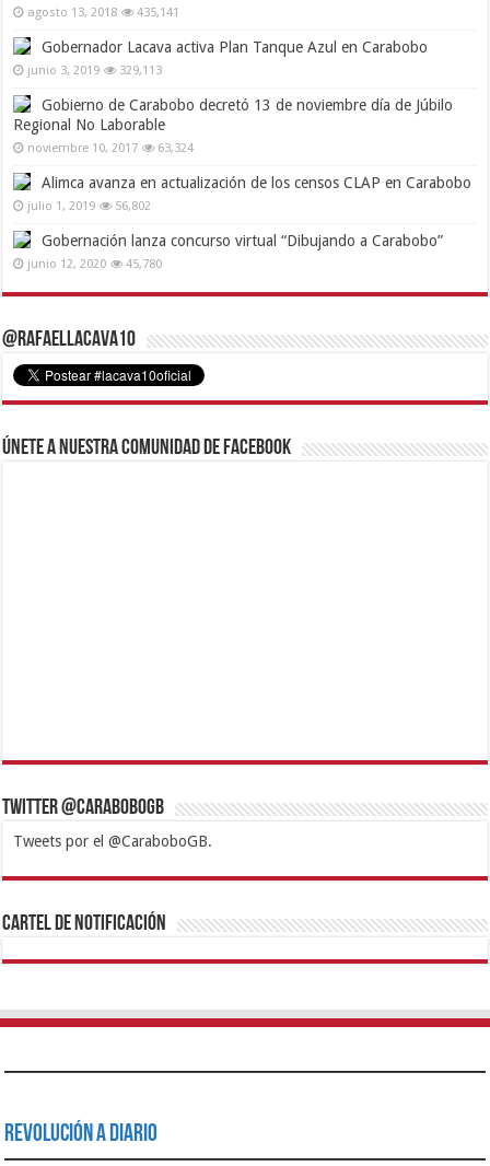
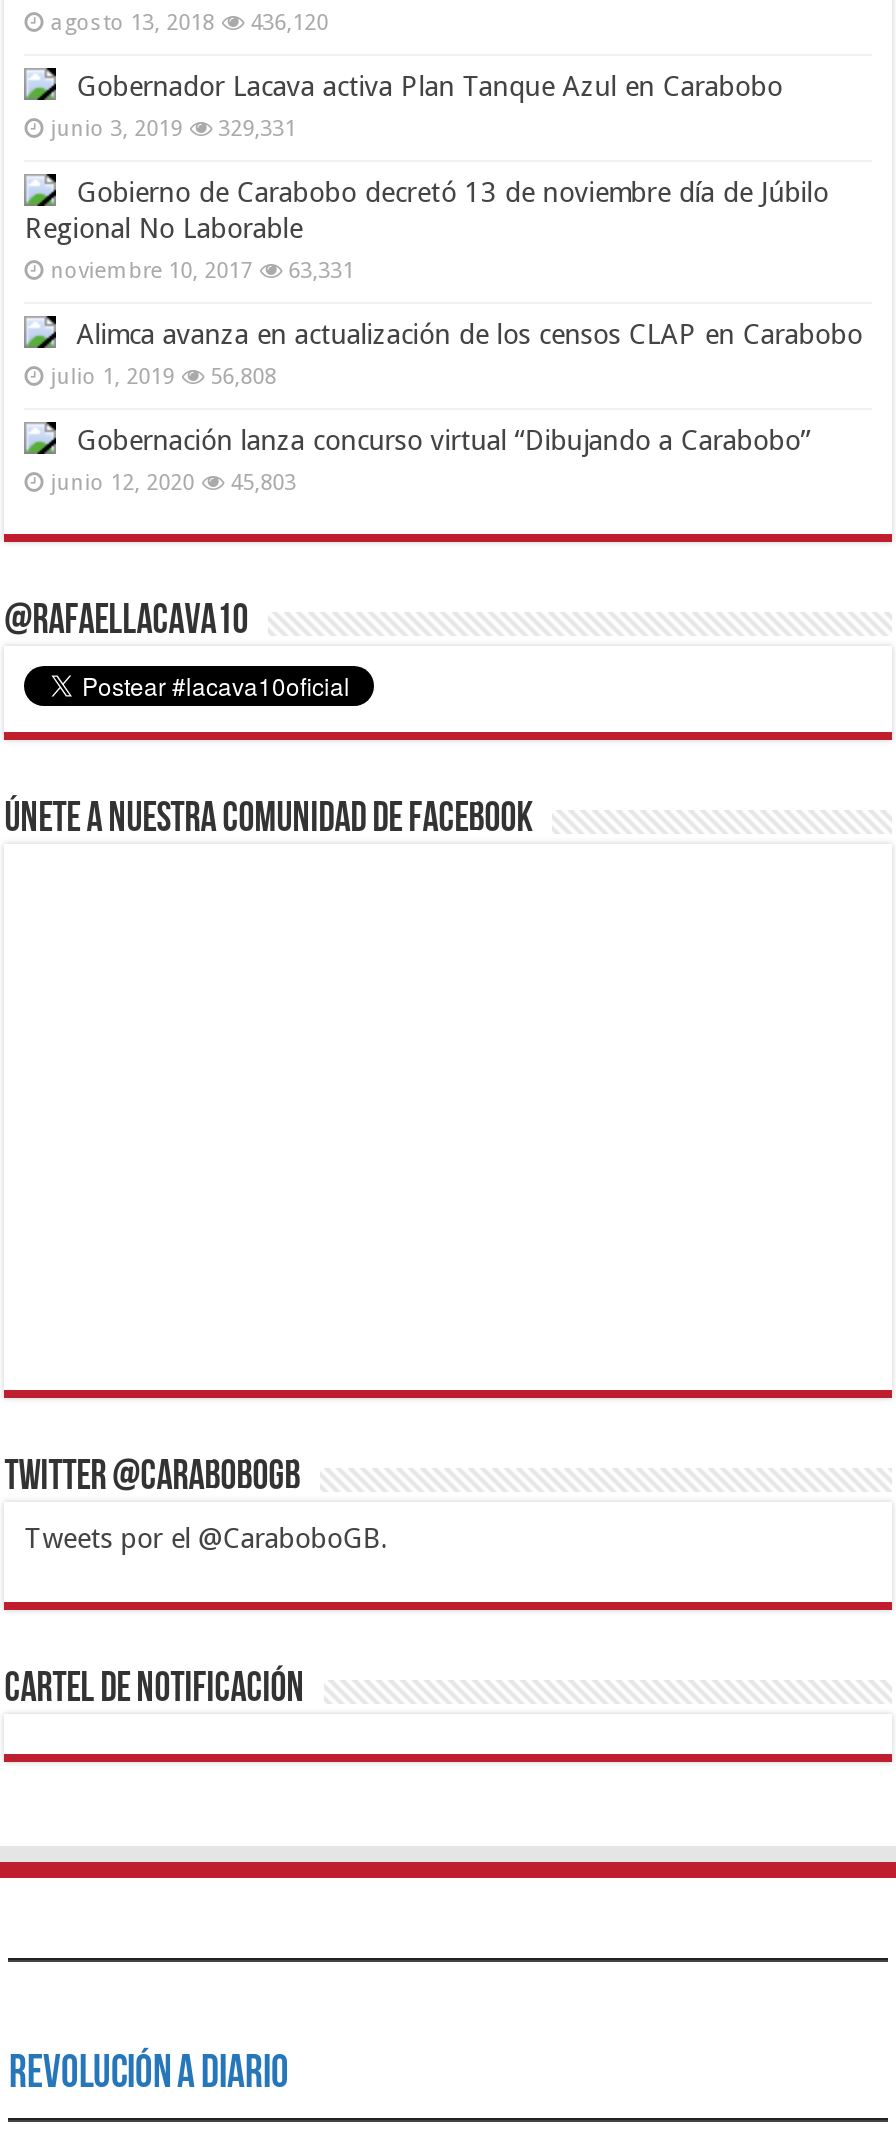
[28,5,180,19] agosto 13, 2018 435,141 -> [50,9,328,35] agosto 13, 2018 436,120
[28,63,162,77] junio 3, 2019 329,113 -> [50,115,296,141] junio 3, 2019 329,331
[28,141,194,155] noviembre 10, 2017 63,324 -> [50,257,354,283] noviembre 10, 2017 63,331
[28,199,151,213] julio 1, 2019 56,802 -> [50,363,276,389] julio 1, 2019 56,808
[28,257,162,271] junio 12, 2020 45,780 -> [50,469,296,495] junio 12, 2020 45,803

